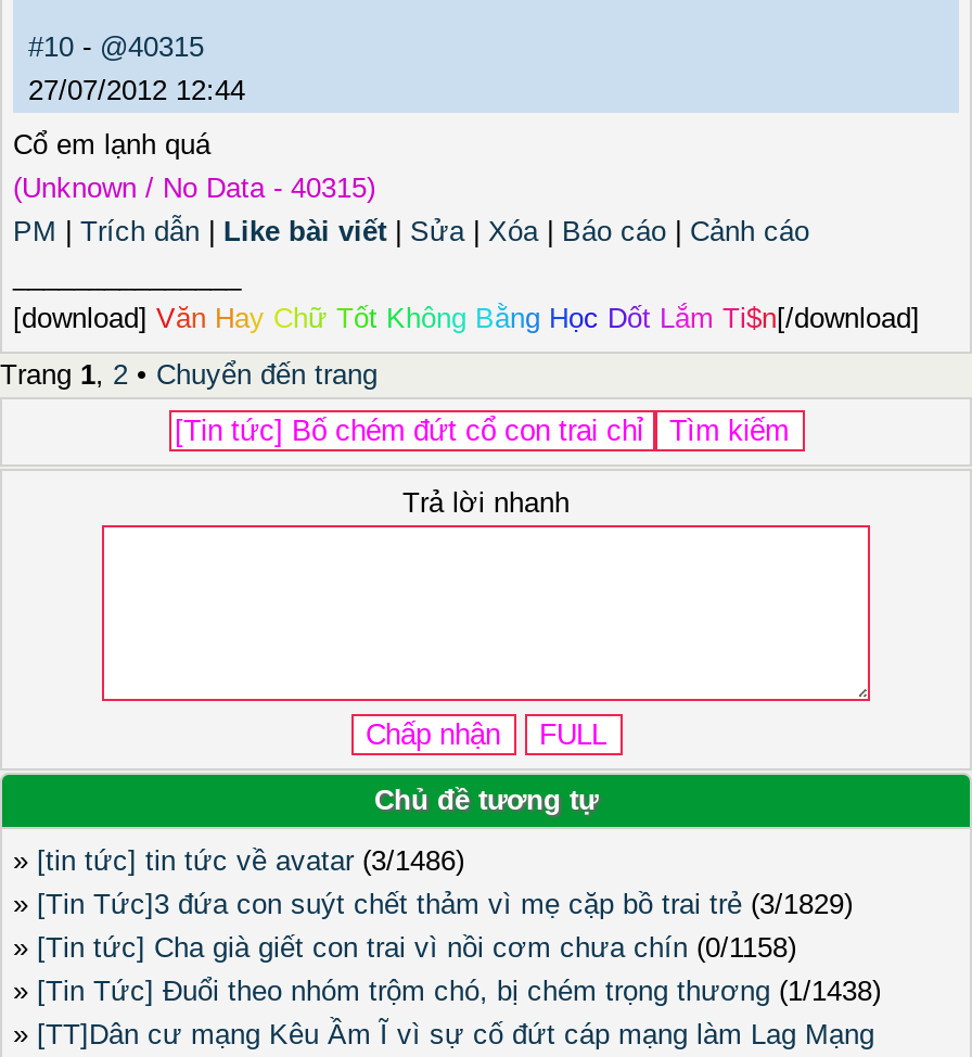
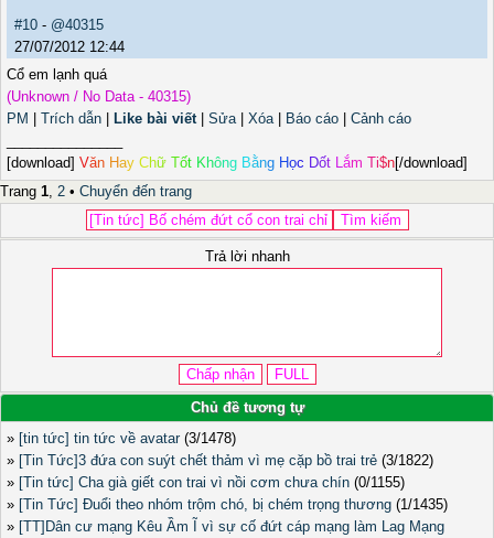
[13,845,464,878] » [tin tức] tin tức về avatar (3/1486) -> [7,430,236,447] » [tin tức] tin tức về avatar (3/1478)
[13,889,853,921] » [Tin Tức]3 đứa con suýt chết thảm vì mẹ cặp bồ trai trẻ (3/1829) -> [7,452,433,469] » [Tin Tức]3 đứa con suýt chết thảm vì mẹ cặp bồ trai trẻ (3/1822)
[13,932,796,965] » [Tin tức] Cha già giết con trai vì nồi cơm chưa chín (0/1158) -> [7,474,405,491] » [Tin tức] Cha già giết con trai vì nồi cơm chưa chín (0/1155)
[13,975,881,1008] » [Tin Tức] Đuổi theo nhóm trộm chó, bị chém trọng thương (1/1438) -> [7,497,448,513] » [Tin Tức] Đuổi theo nhóm trộm chó, bị chém trọng thương (1/1435)

